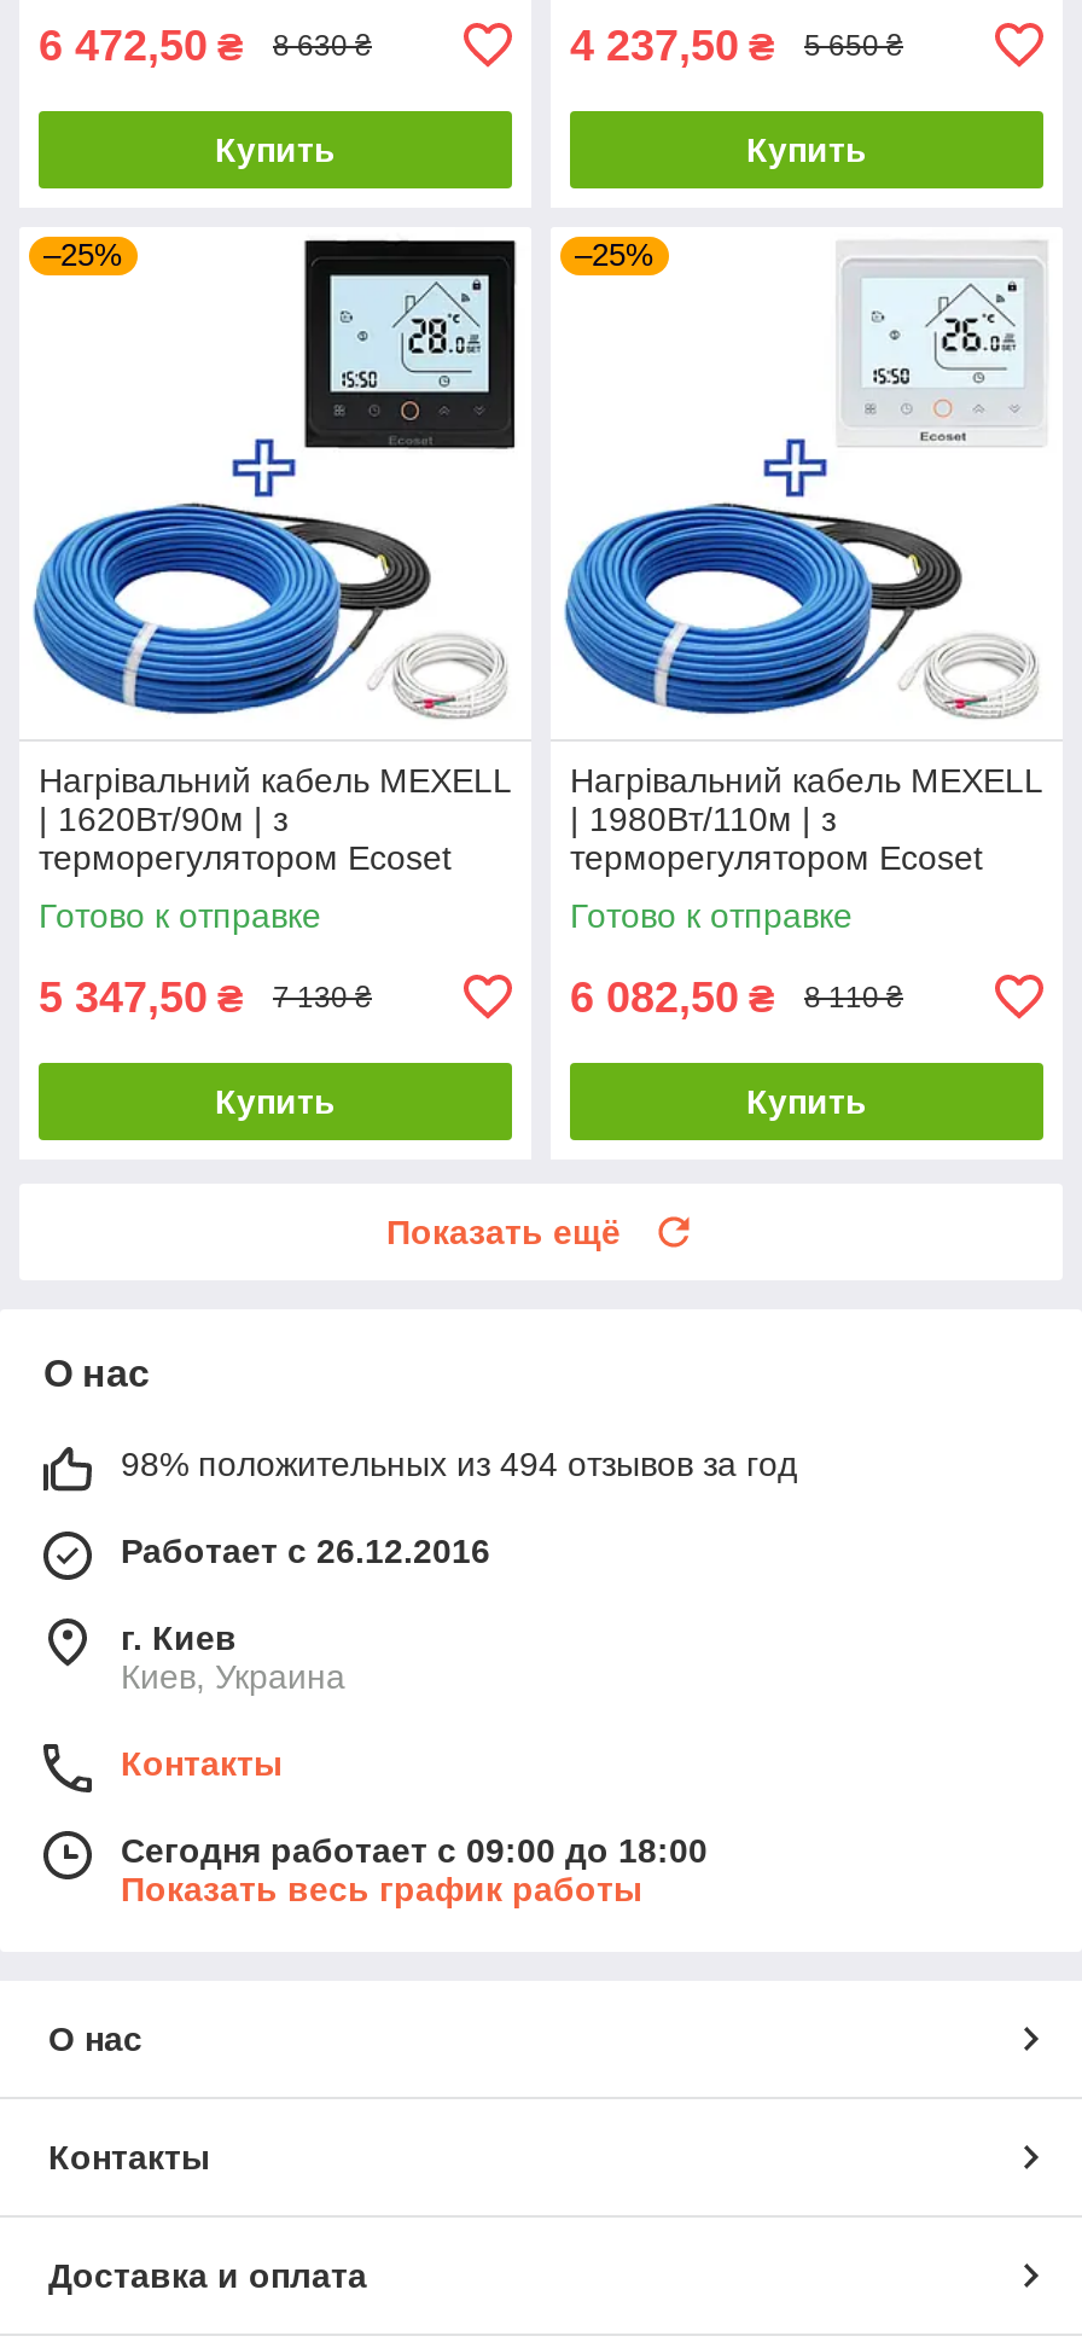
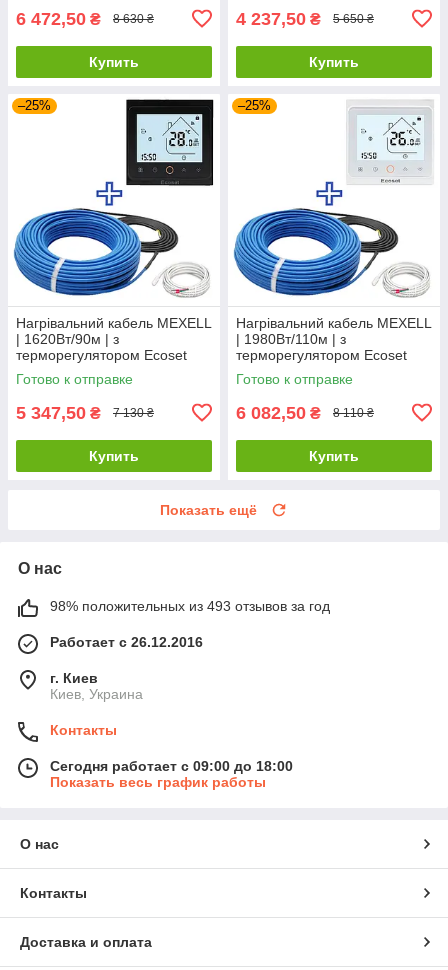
[121,1444,797,1483] 98% положительных из 494 отзывов за год -> [50,598,330,614] 98% положительных из 493 отзывов за год

